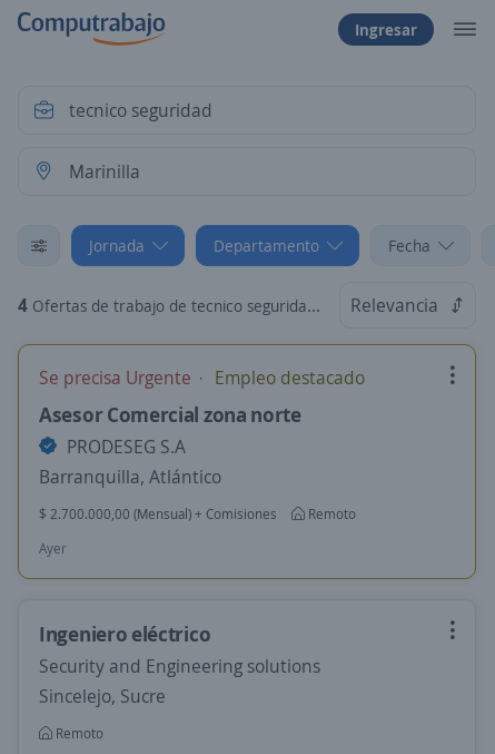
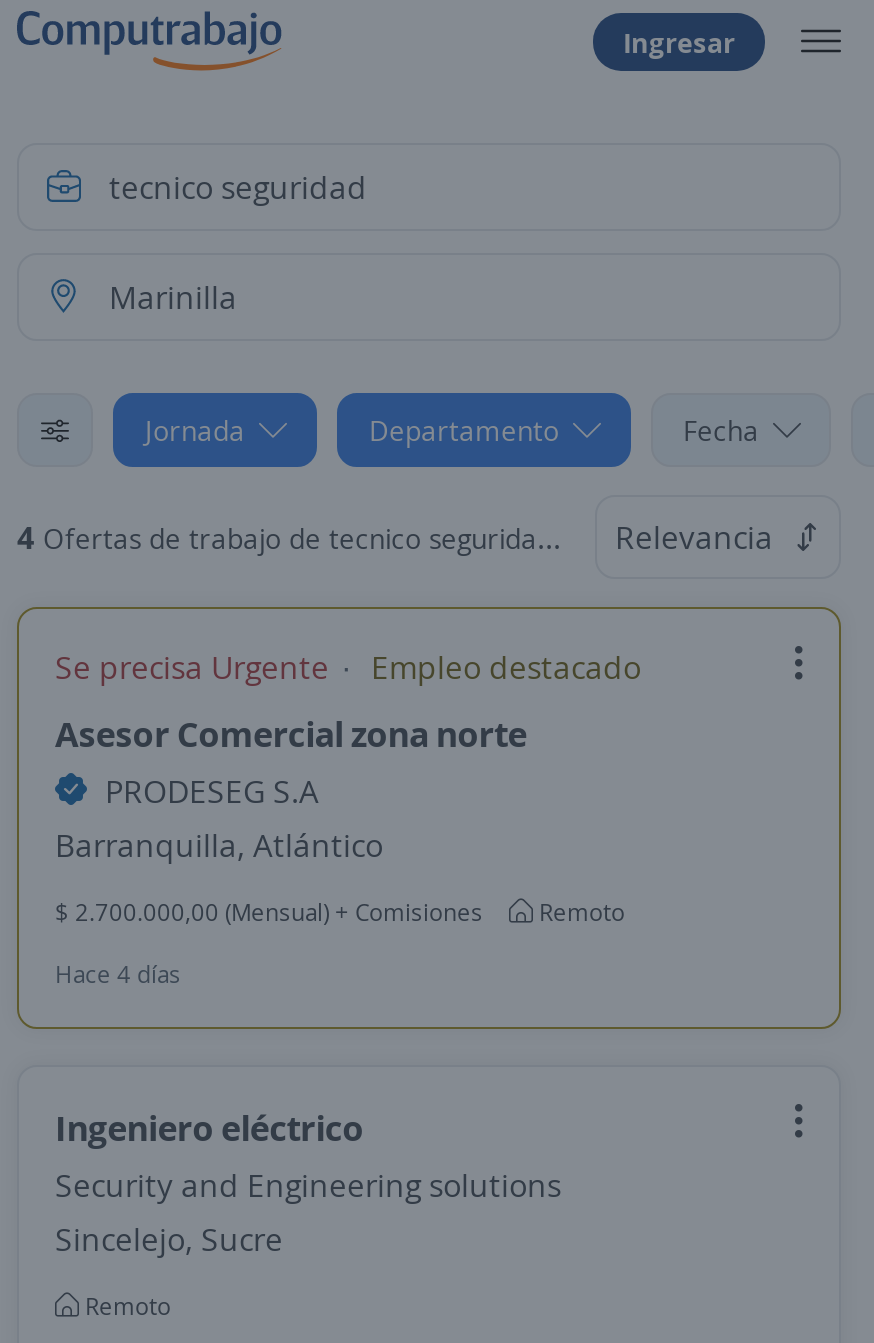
[39,539,67,558] Ayer -> [55,957,181,991] Hace 4 días

